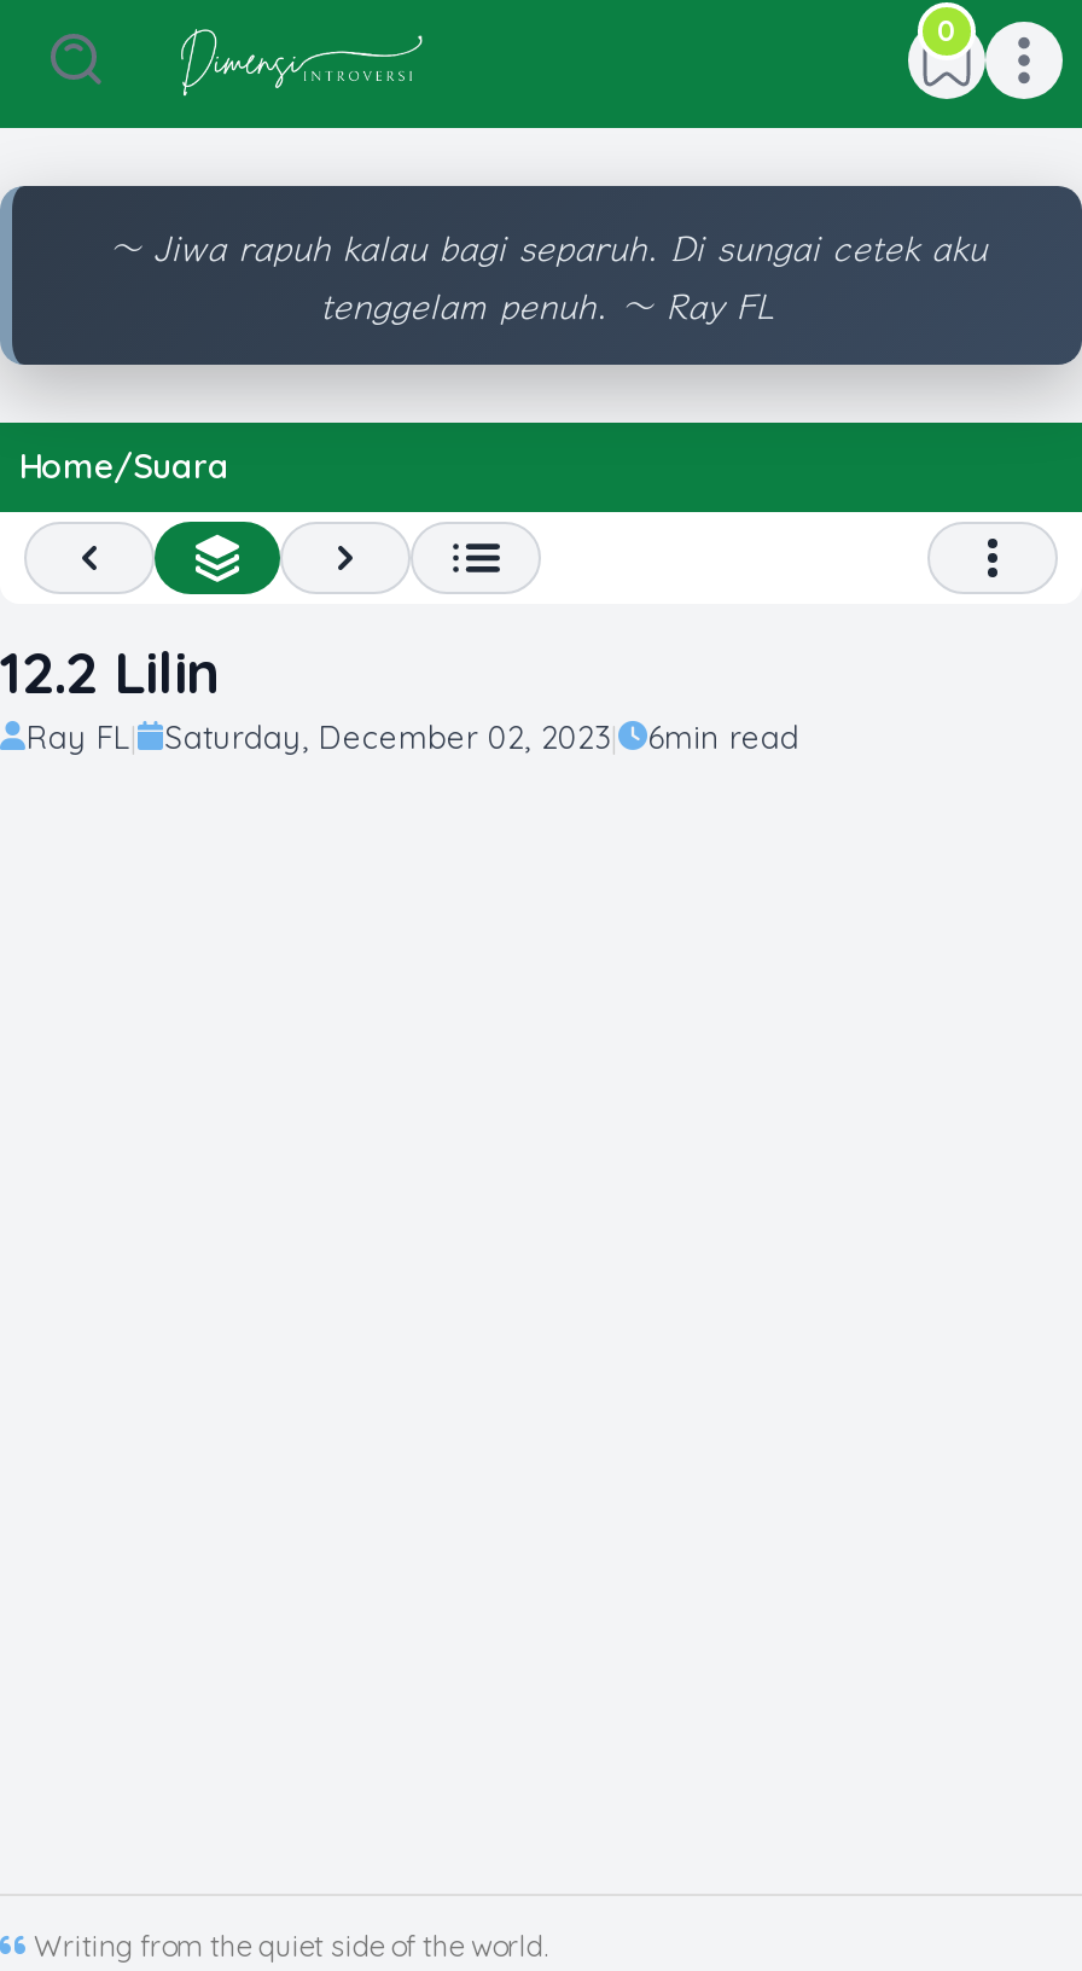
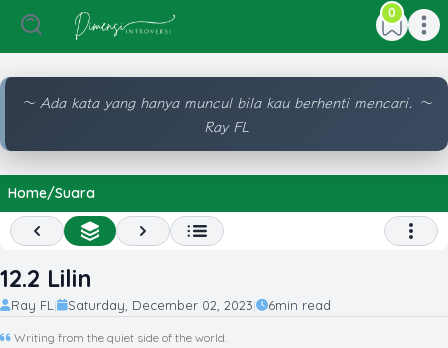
[107,220,987,328] 〜 Jiwa rapuh kalau bagi separuh. Di sungai cetek aku | tenggelam penuh. 〜 Ray FL -> [21,91,432,136] 〜 Ada kata yang hanya muncul bila kau berhenti mencari. 〜 | Ray FL

